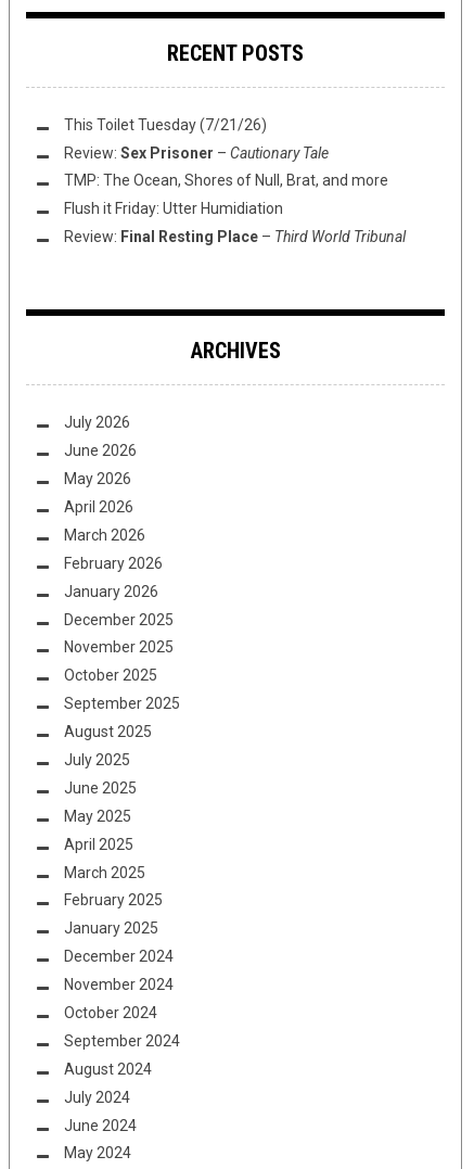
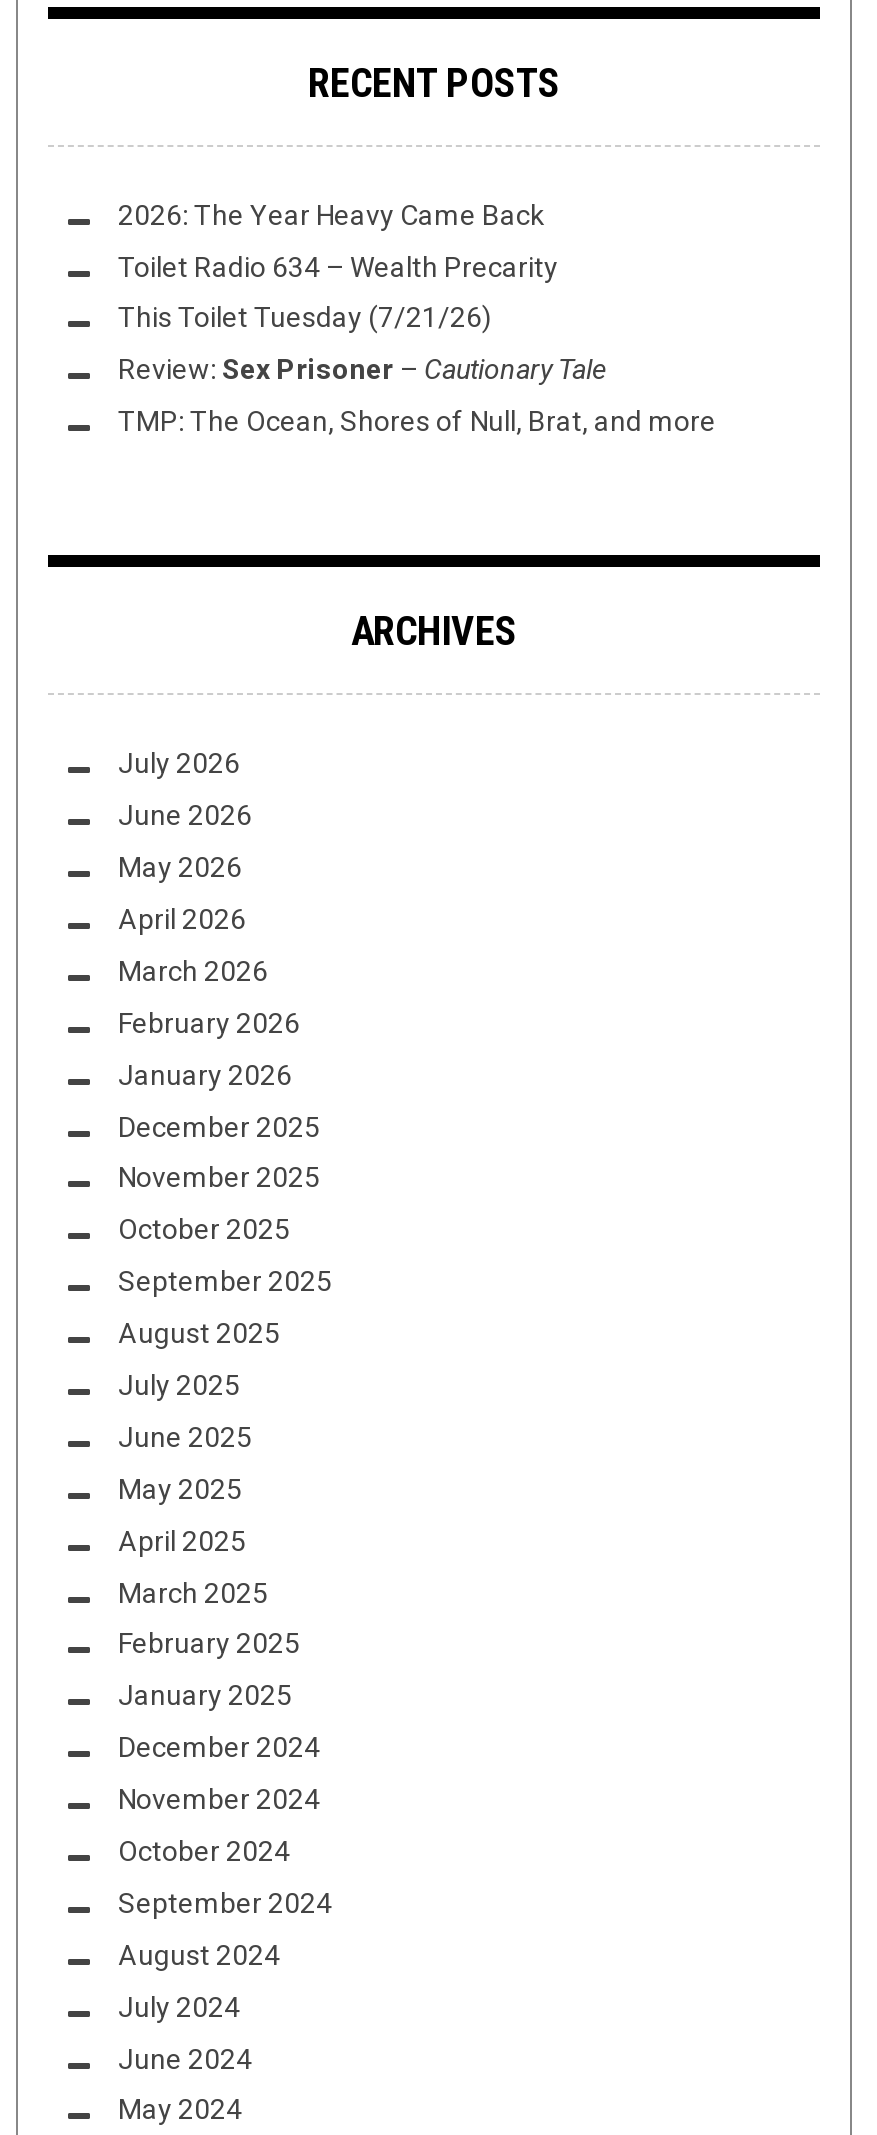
none -> [118,198,558,282] 2026: The Year Heavy Came Back | Toilet Radio 634 – Wealth Precarity
moved [64,116,388,189] -> [118,302,716,438]: This Toilet Tuesday (7/21/26) | Review: Sex Prisoner – Cautionary Tale | TMP: The Ocean, Shores of Null, Brat, and more
[64,200,406,246] Flush it Friday: Utter Humidiation | Review: Final Resting Place – Third World Tribunal -> none

